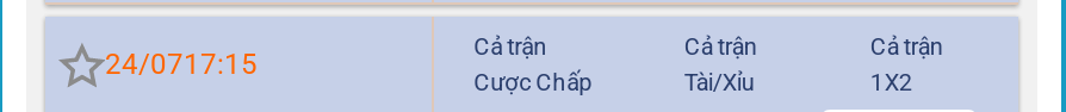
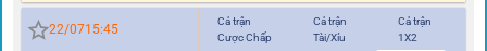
[105,47,258,81] 24/0717:15 -> [49,21,118,37] 22/0715:45

